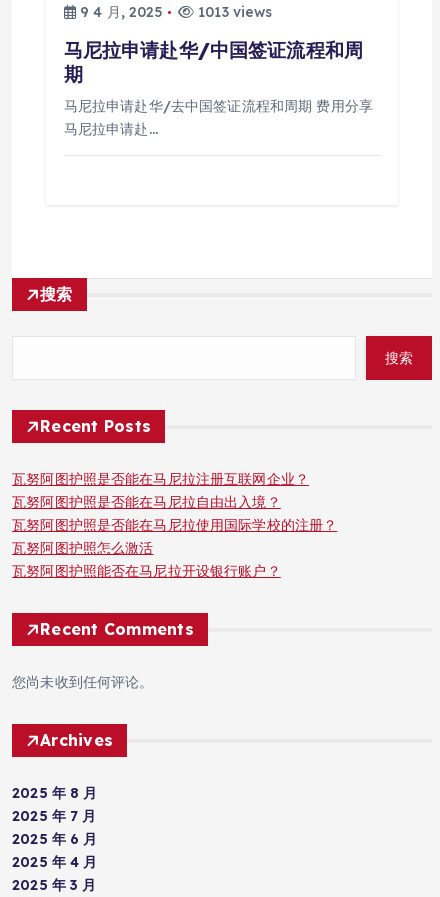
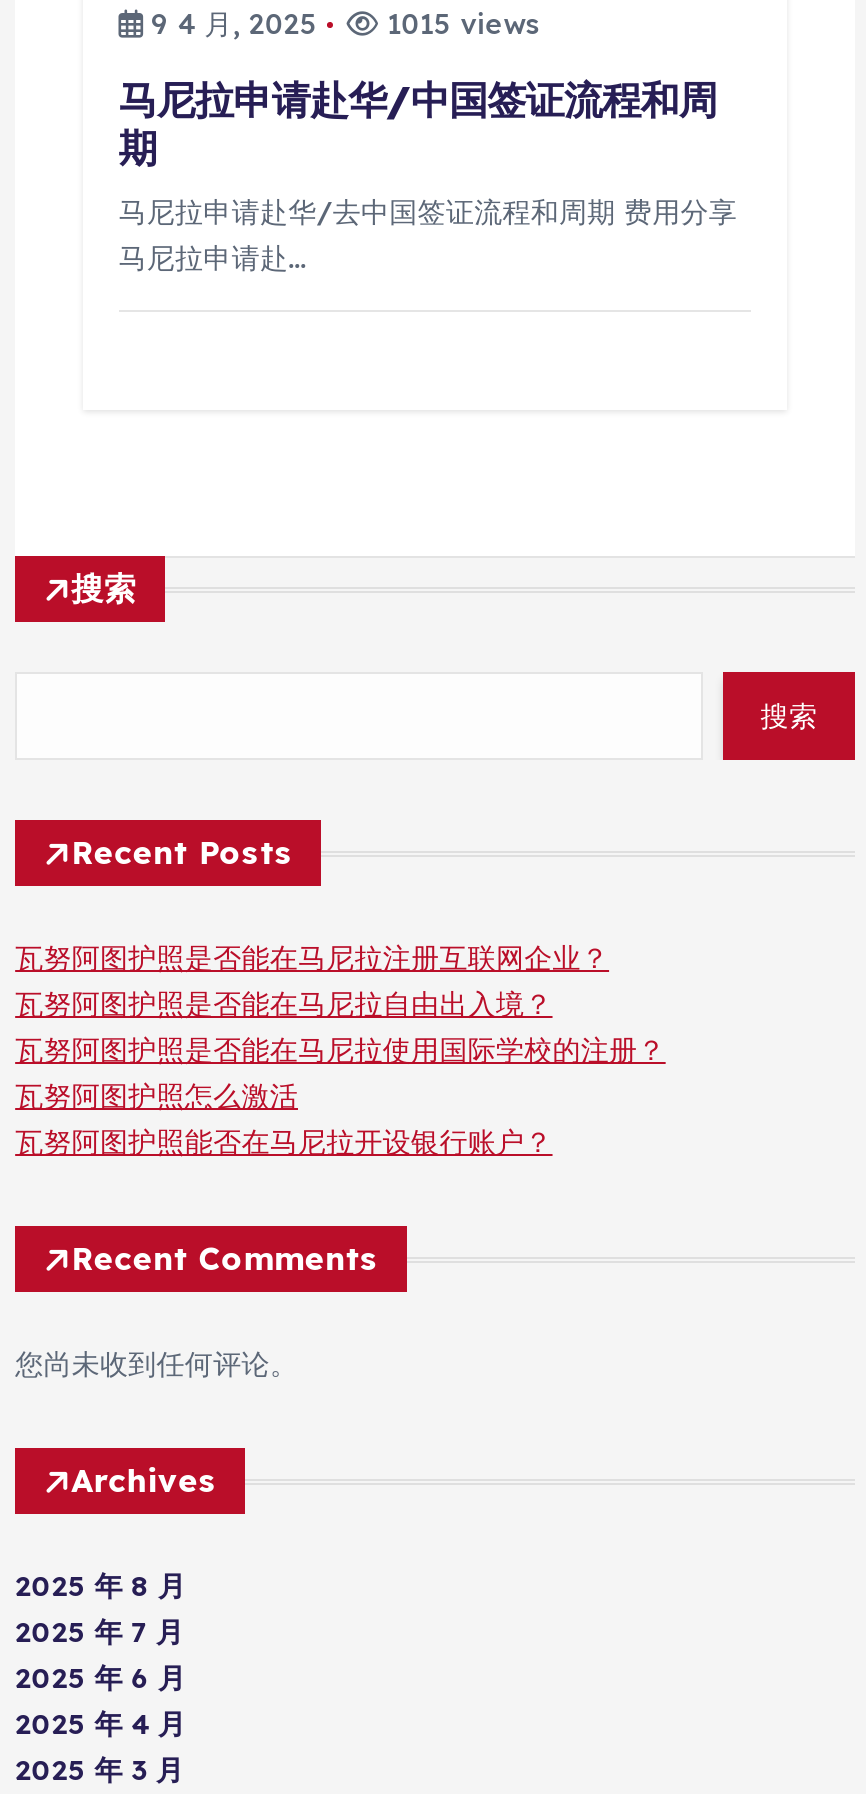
[76,3,272,21] 9 4 月, 2025 1013 views -> [143,6,540,42] 9 4 月, 2025 1015 views

